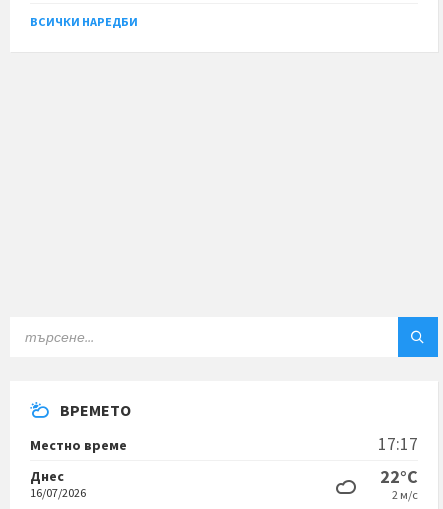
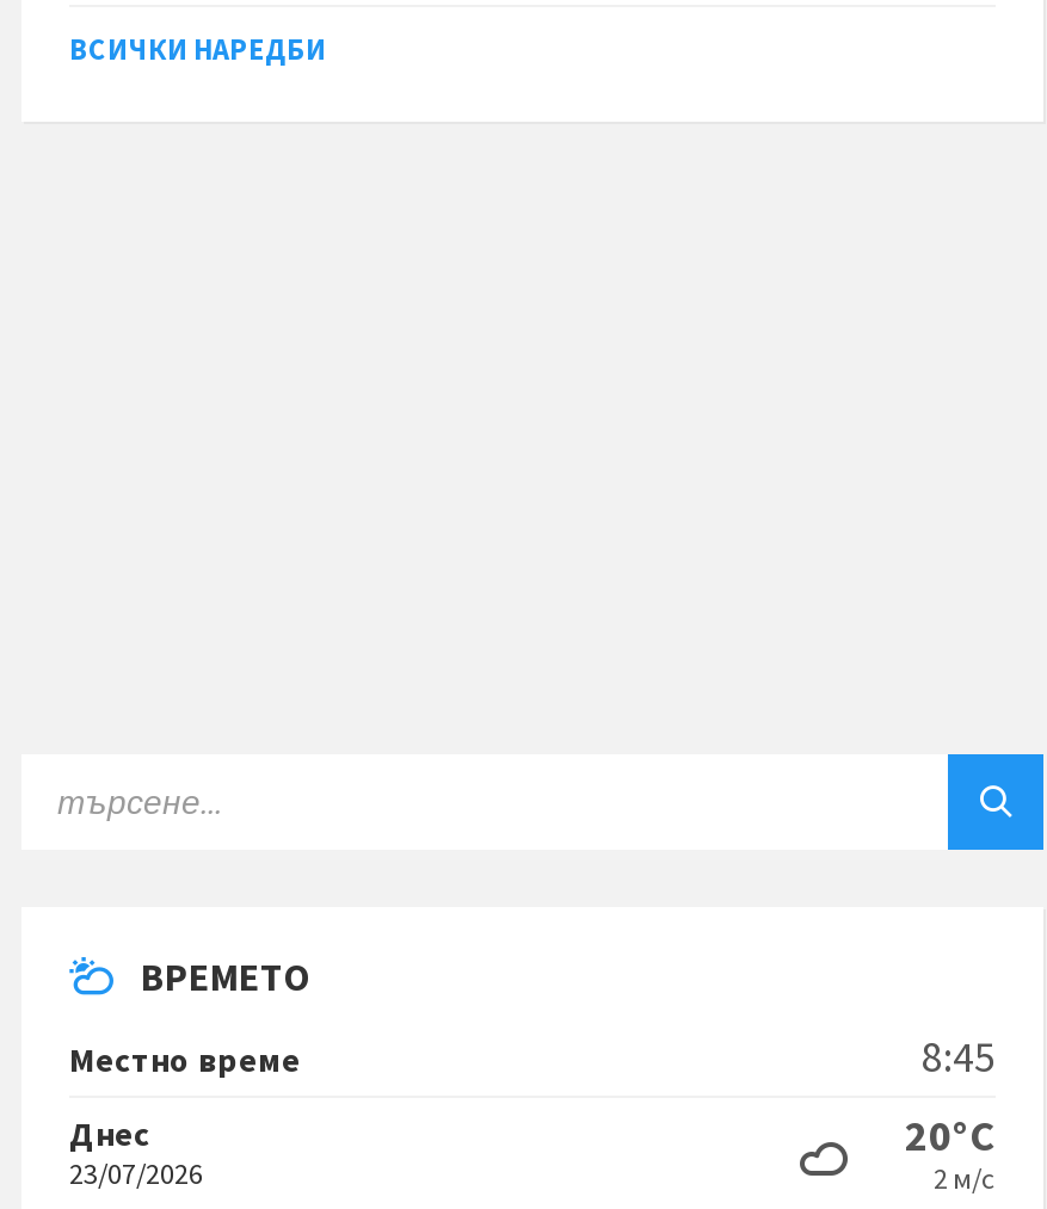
[378,432,418,455] 17:17 -> [922,1029,996,1084] 8:45
[380,465,418,488] 22°C -> [905,1108,996,1162] 20°C
[30,485,86,500] 16/07/2026 -> [69,1155,203,1191] 23/07/2026

